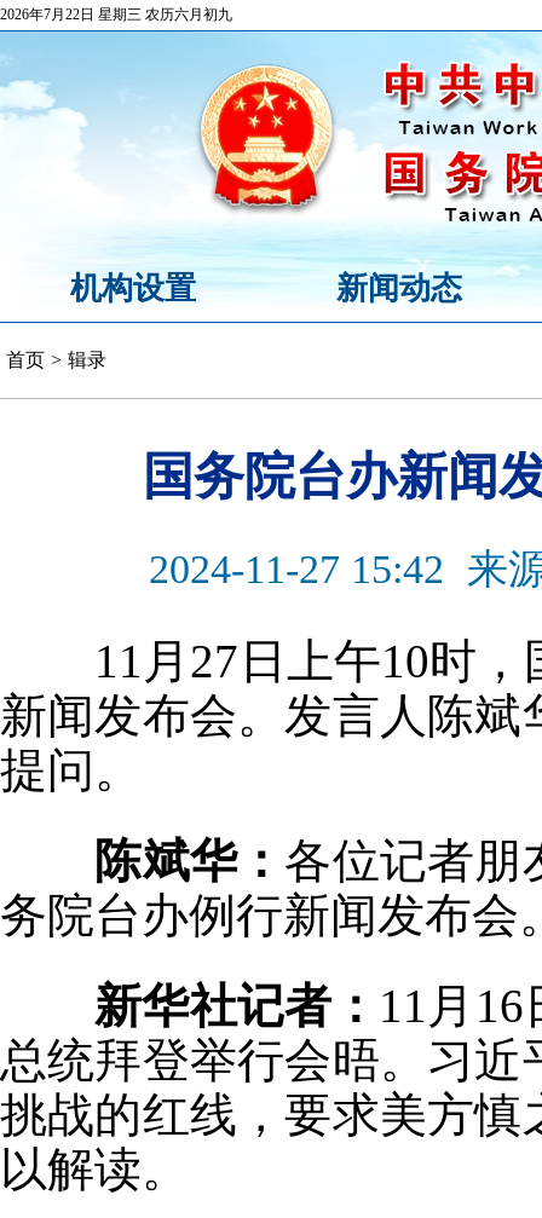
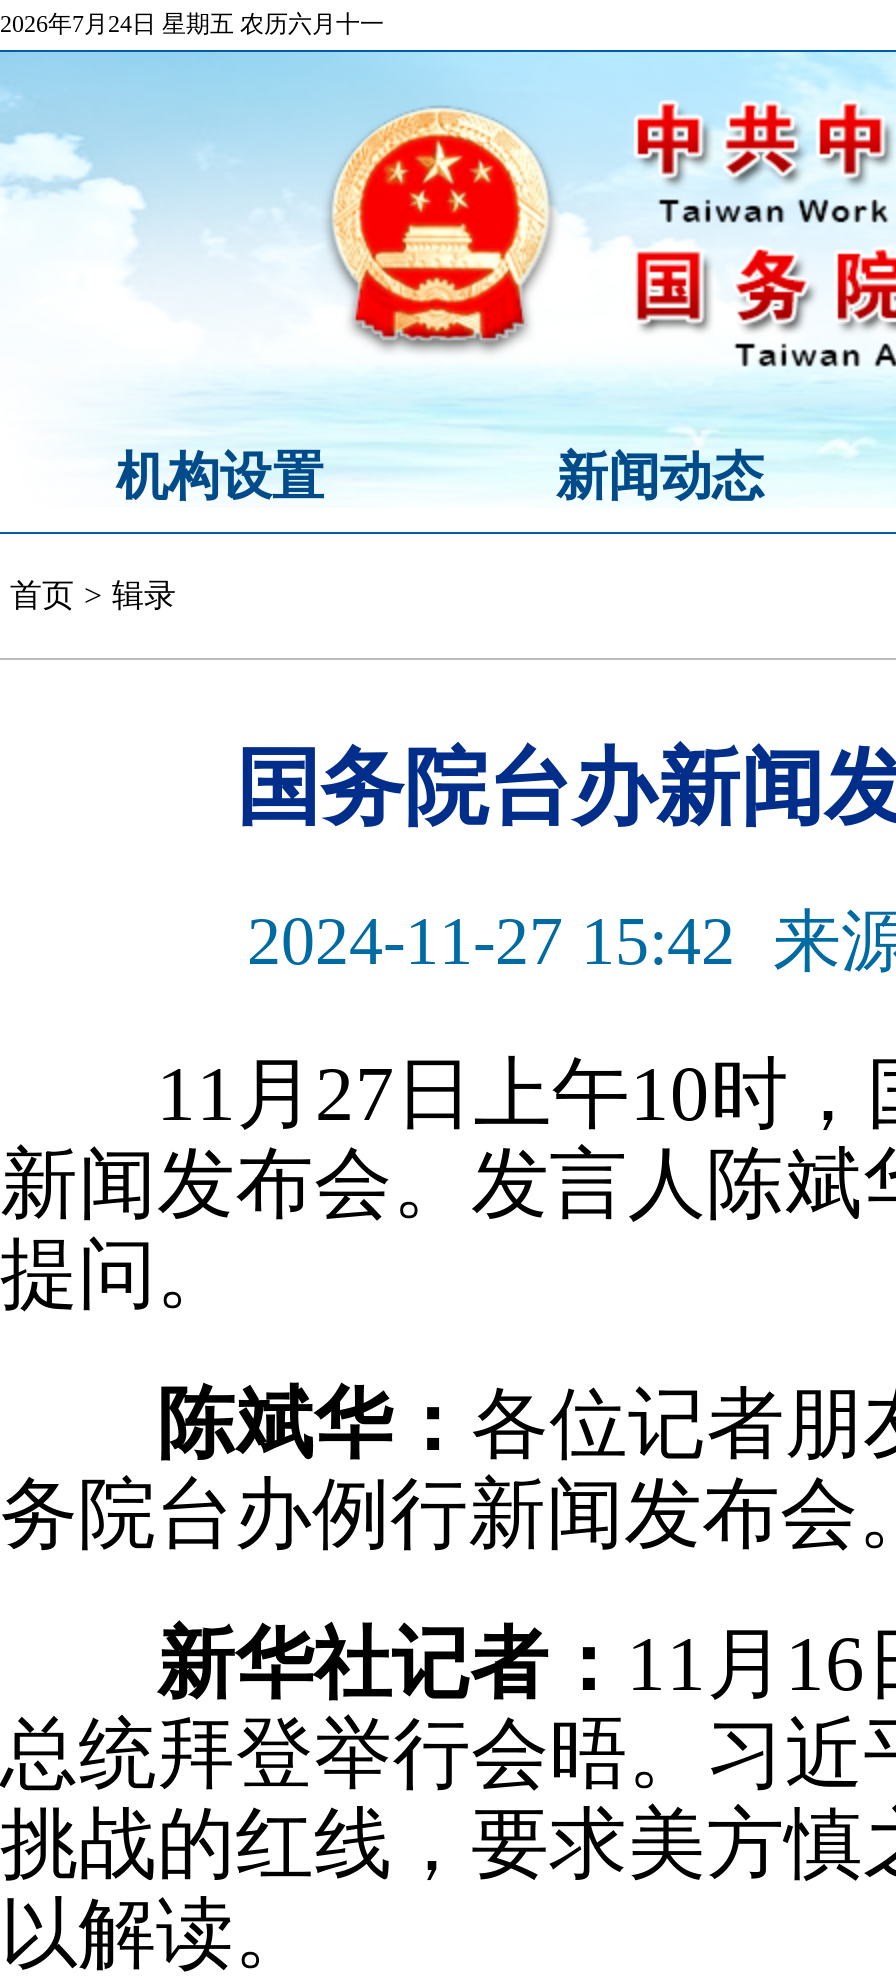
[0,6,232,23] 2026年7月22日 星期三 农历六月初九 -> [0,10,384,38] 2026年7月24日 星期五 农历六月十一

